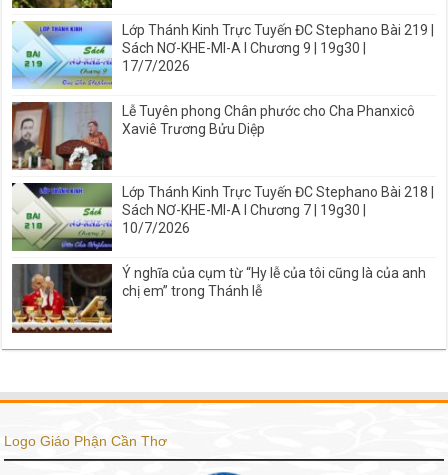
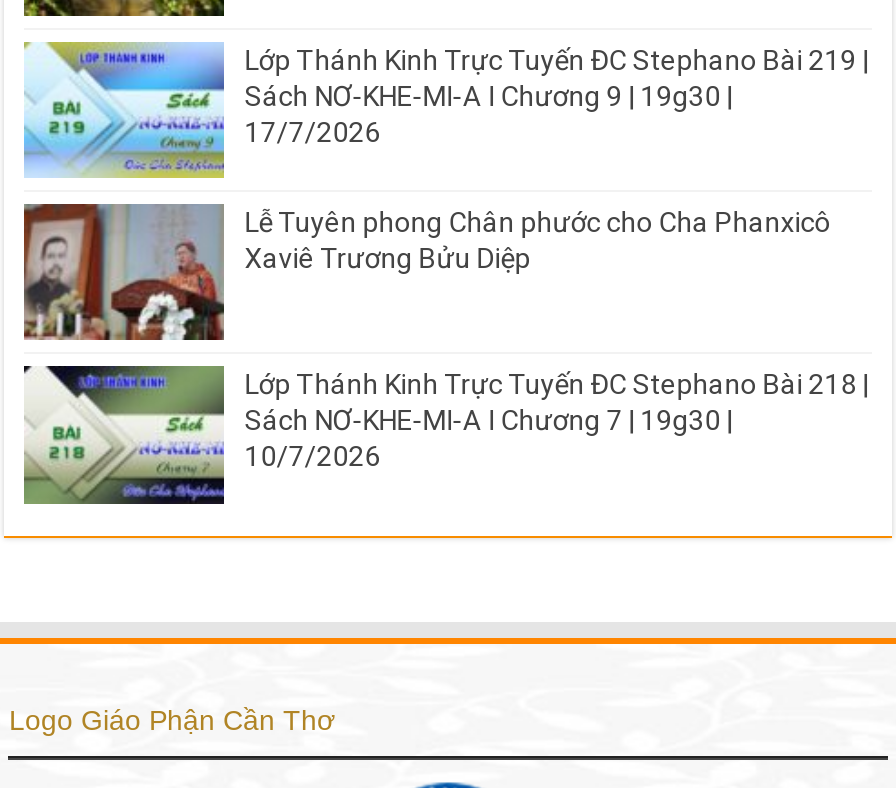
[11,263,426,334] [image] | Ý nghĩa của cụm từ “Hy lễ của tôi cũng là của anh | chị em” trong Thánh lễ -> none

